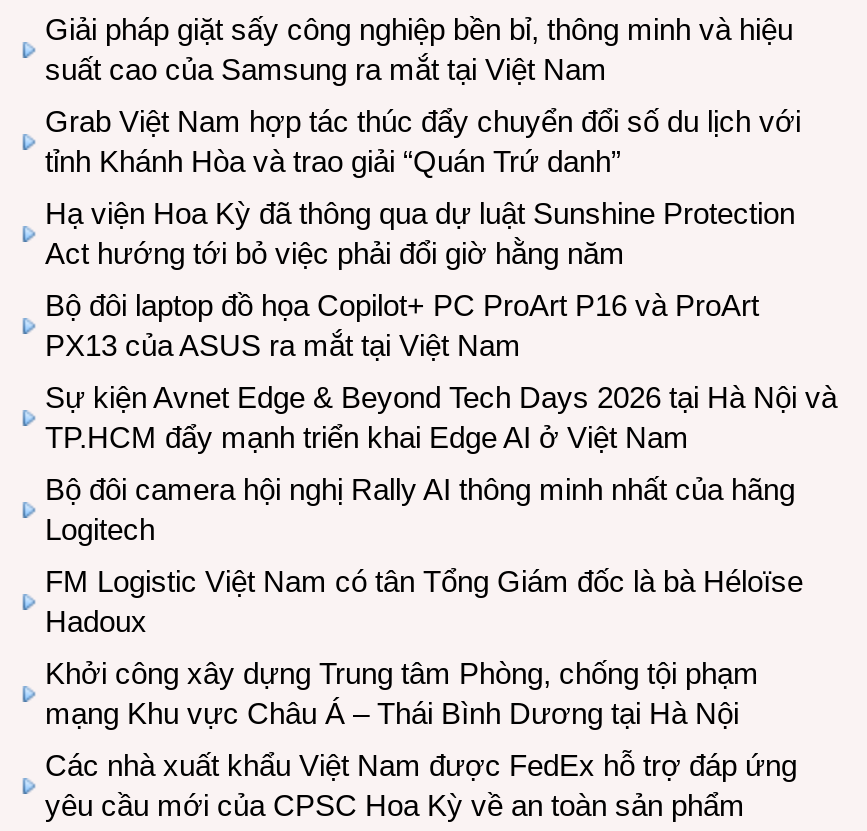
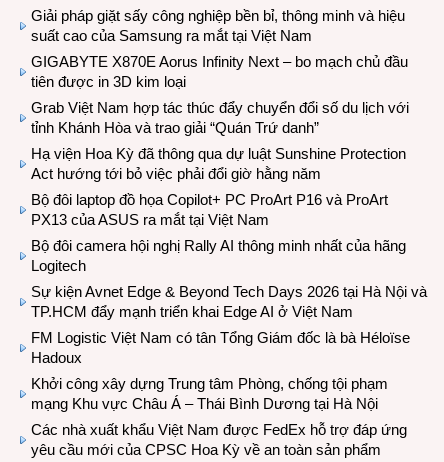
none -> [31,53,408,90] GIGABYTE X870E Aorus Infinity Next – bo mạch chủ đầu | tiên được in 3D kim loại
moved [45,380,837,454] -> [31,283,427,320]: Sự kiện Avnet Edge & Beyond Tech Days 2026 tại Hà Nội và | TP.HCM đẩy mạnh triển khai Edge AI ở Việt Nam

